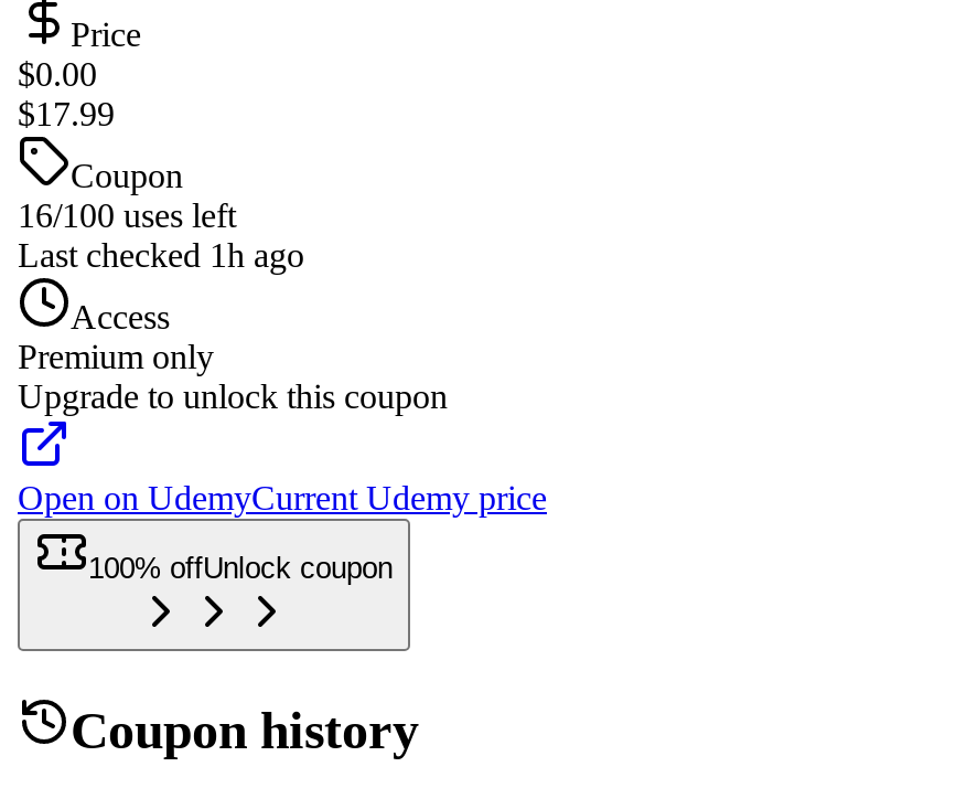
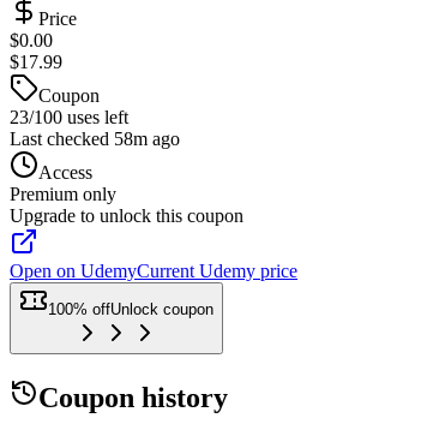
[18,196,236,234] 16/100 uses left -> [10,107,128,127] 23/100 uses left
[18,236,304,273] Last checked 1h ago -> [10,128,180,149] Last checked 58m ago

